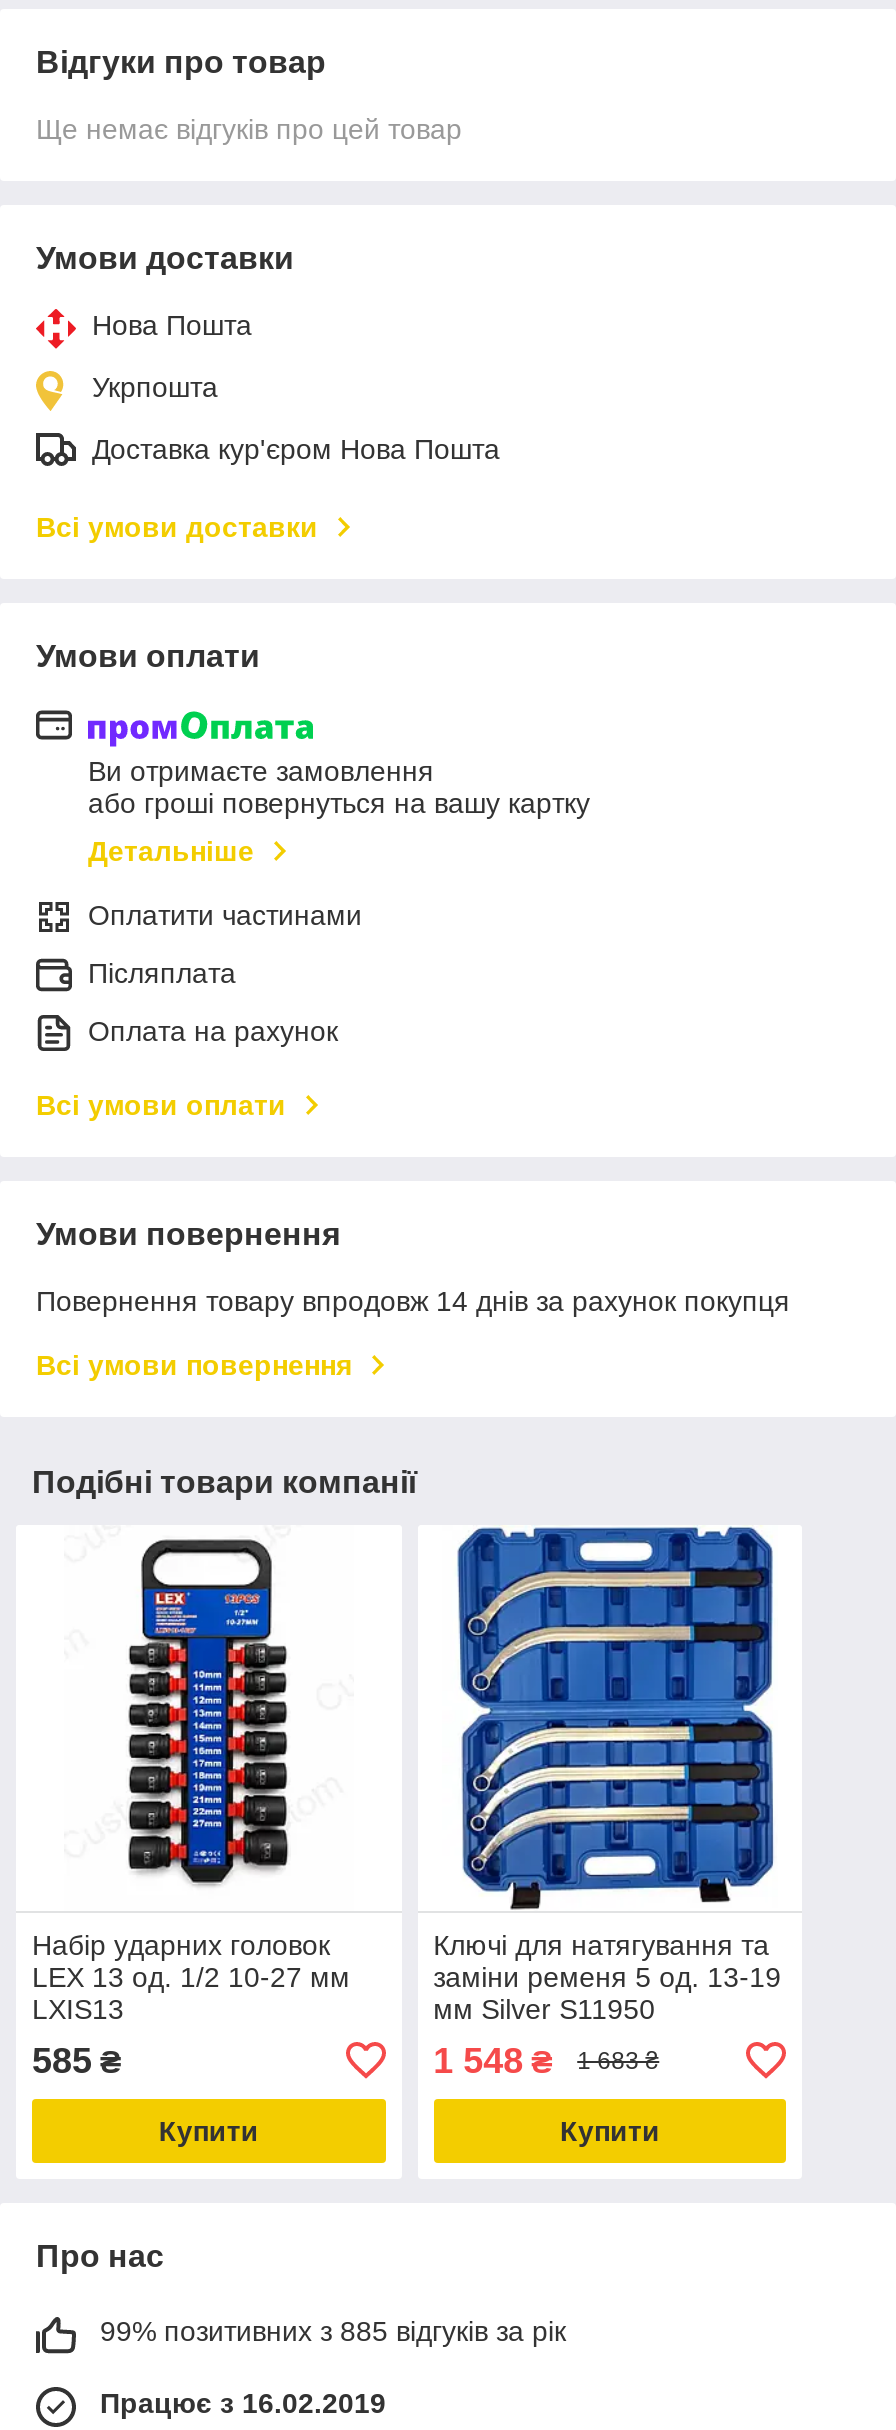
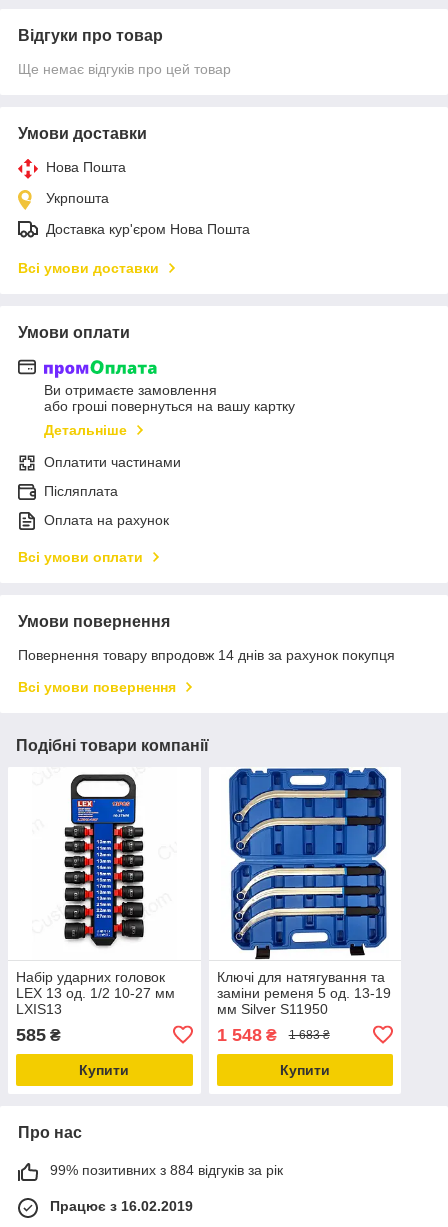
[100,2315,566,2347] 99% позитивних з 885 відгуків за рік -> [50,1162,283,1178] 99% позитивних з 884 відгуків за рік

